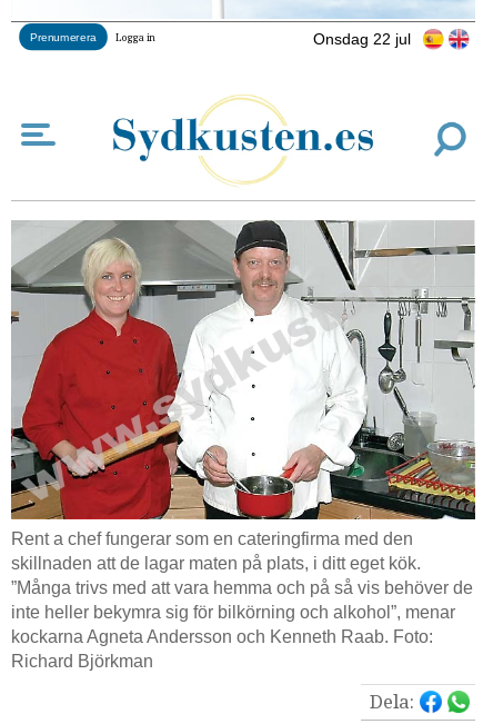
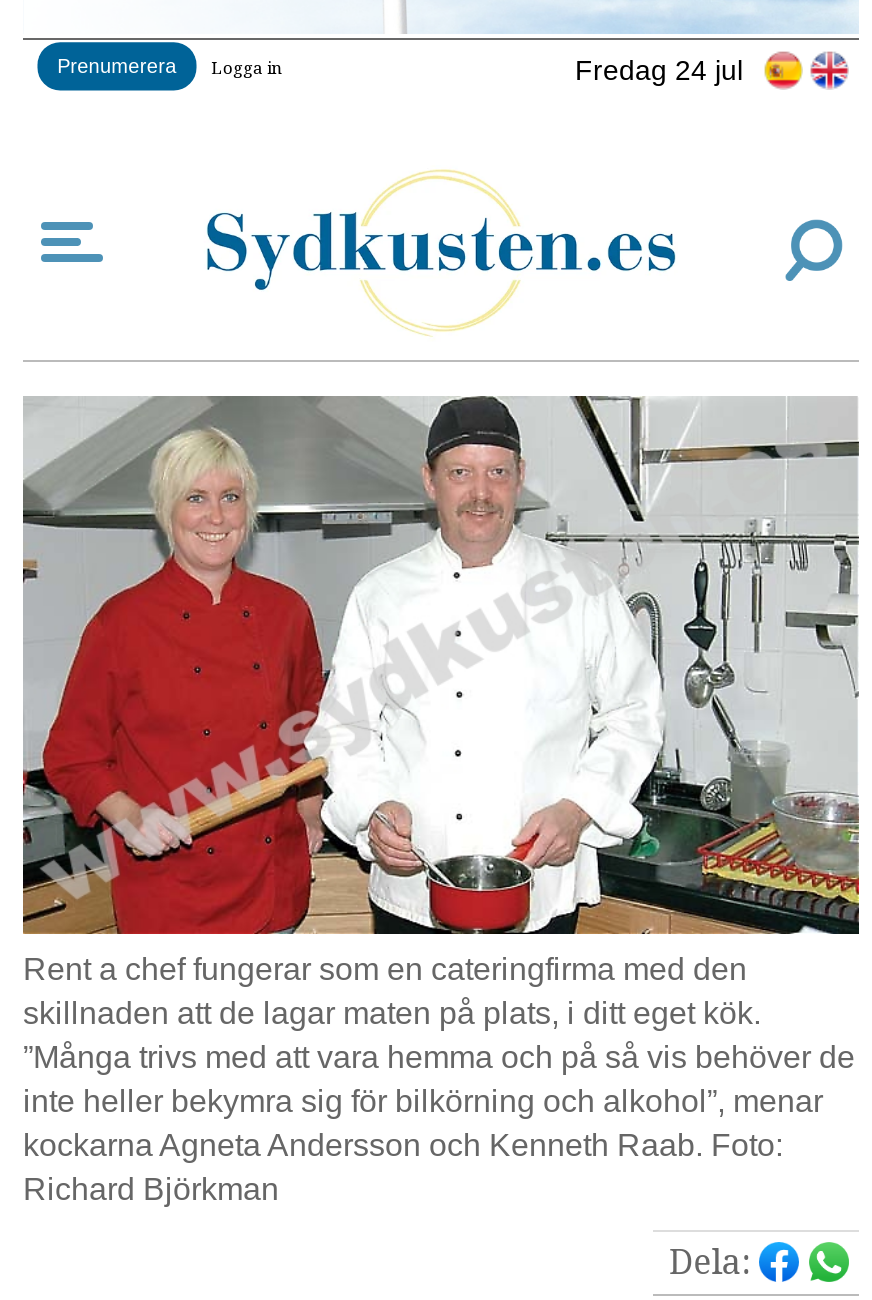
[313,29,411,47] Onsdag 22 jul -> [575,53,743,85] Fredag 24 jul

